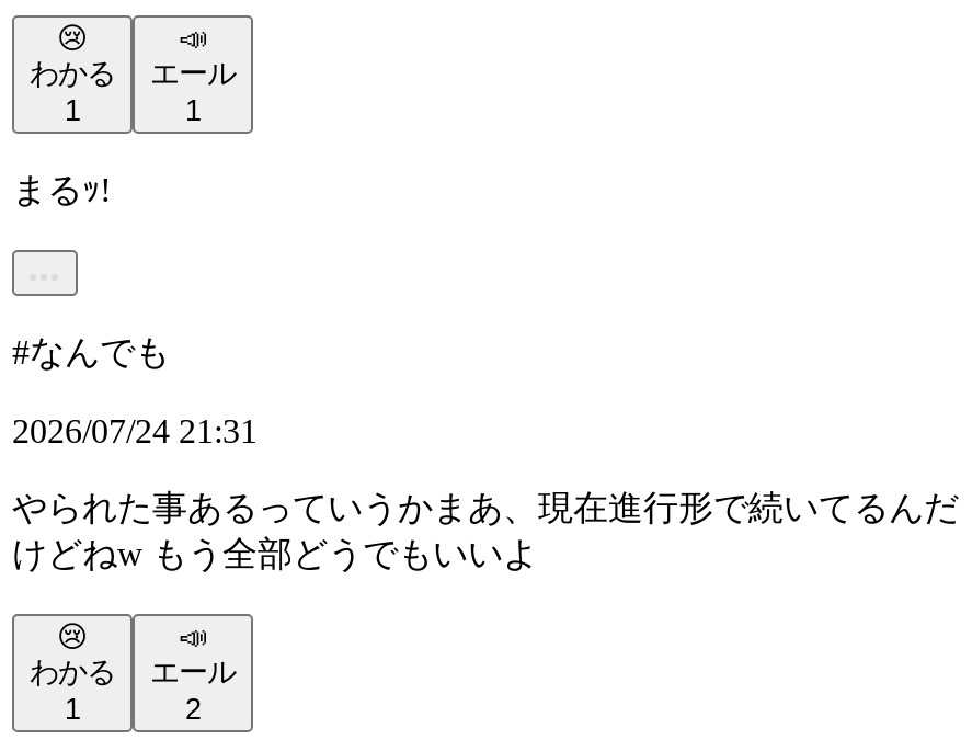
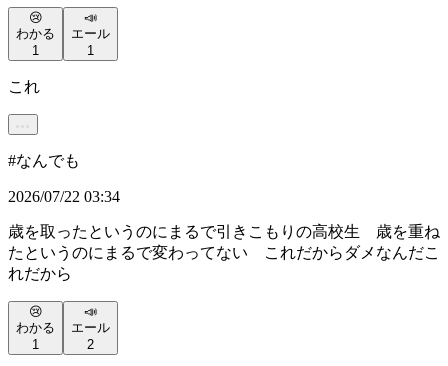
[12,172,111,209] まるｯ! -> [8,78,40,95] これ
[12,413,258,450] 2026/07/24 21:31 -> [8,188,120,205] 2026/07/22 03:34
[12,490,959,573] やられた事あるっていうかまあ、現在進行形で続いてるんだ | けどねw もう全部どうでもいいよ -> [8,223,440,282] 歳を取ったというのにまるで引きこもりの高校生 歳を重ね | たというのにまるで変わってない これだからダメなんだこ | れだから

